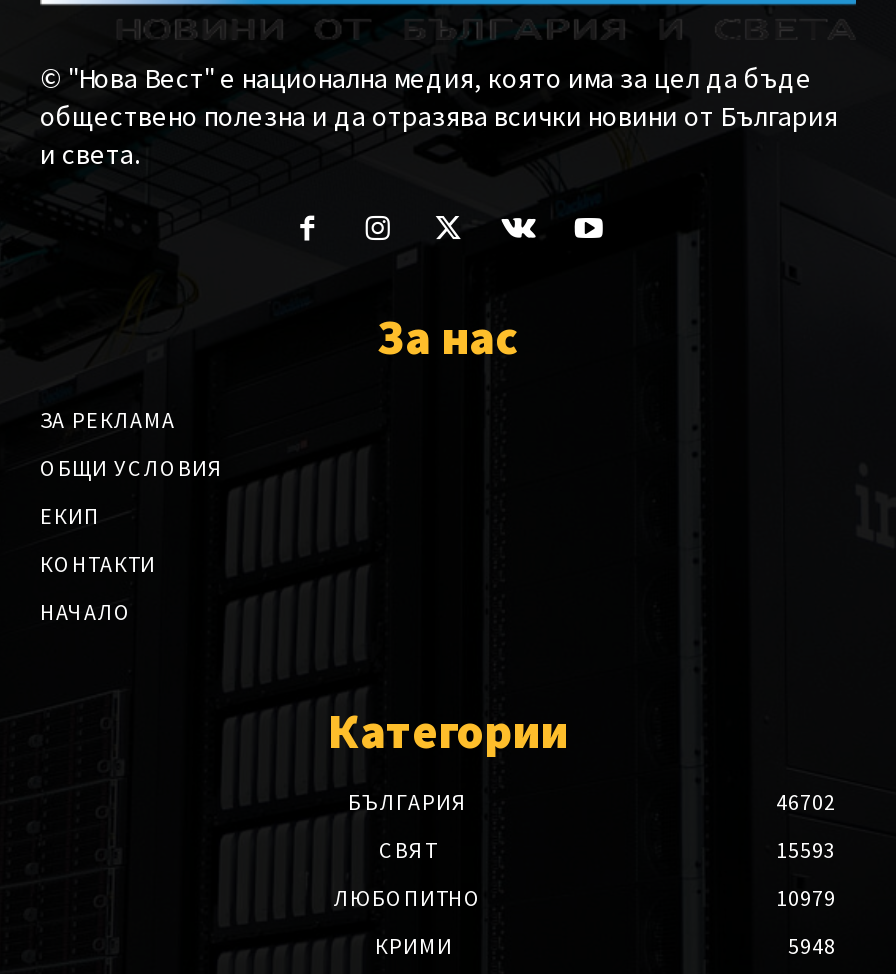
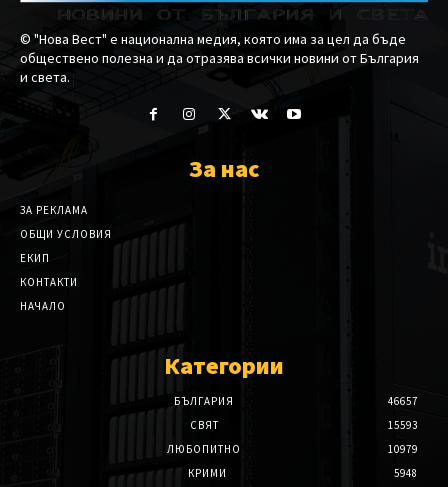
[776,789,836,817] 46702 -> [388,394,418,408] 46657

